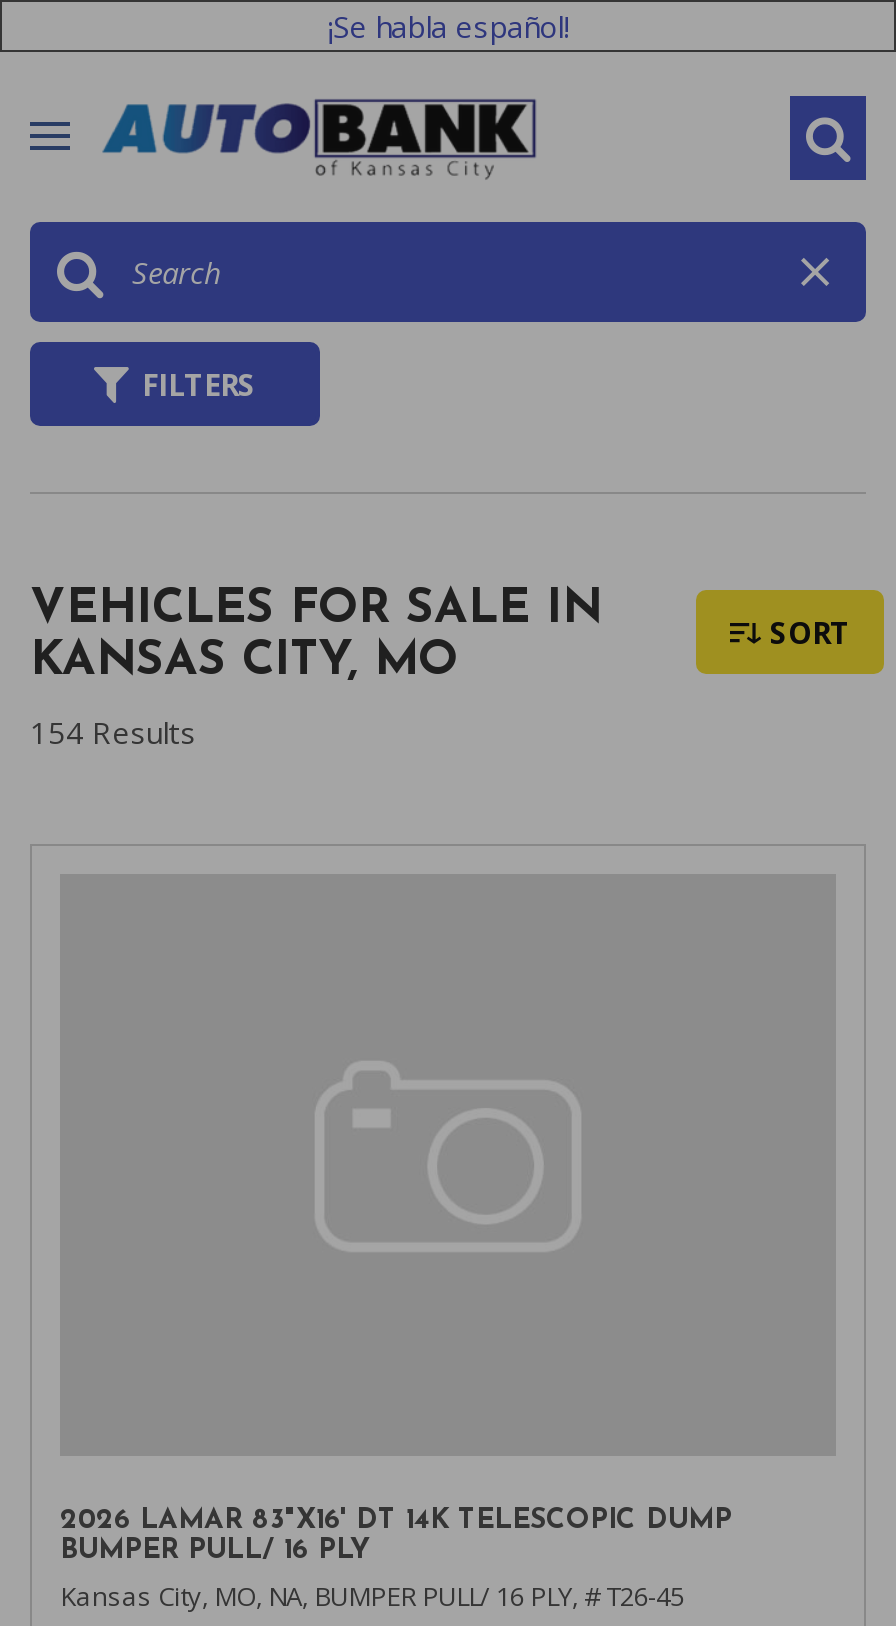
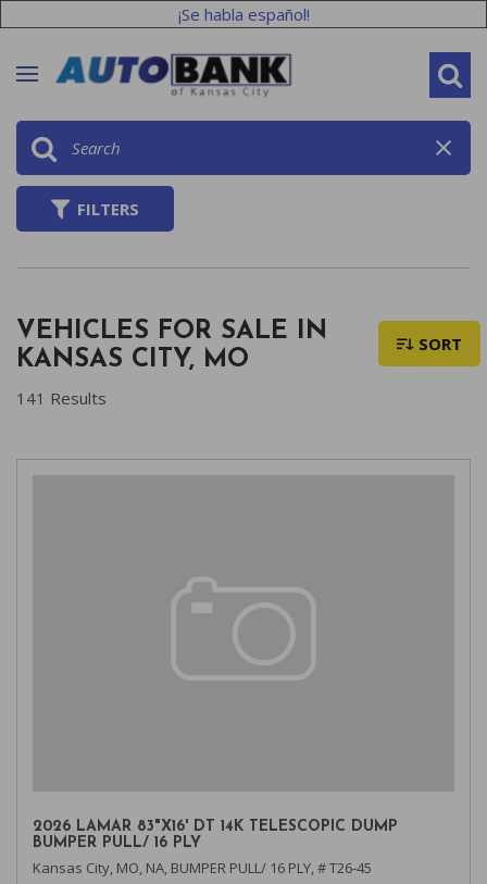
[30,712,196,752] 154 Results -> [16,387,107,409] 141 Results

